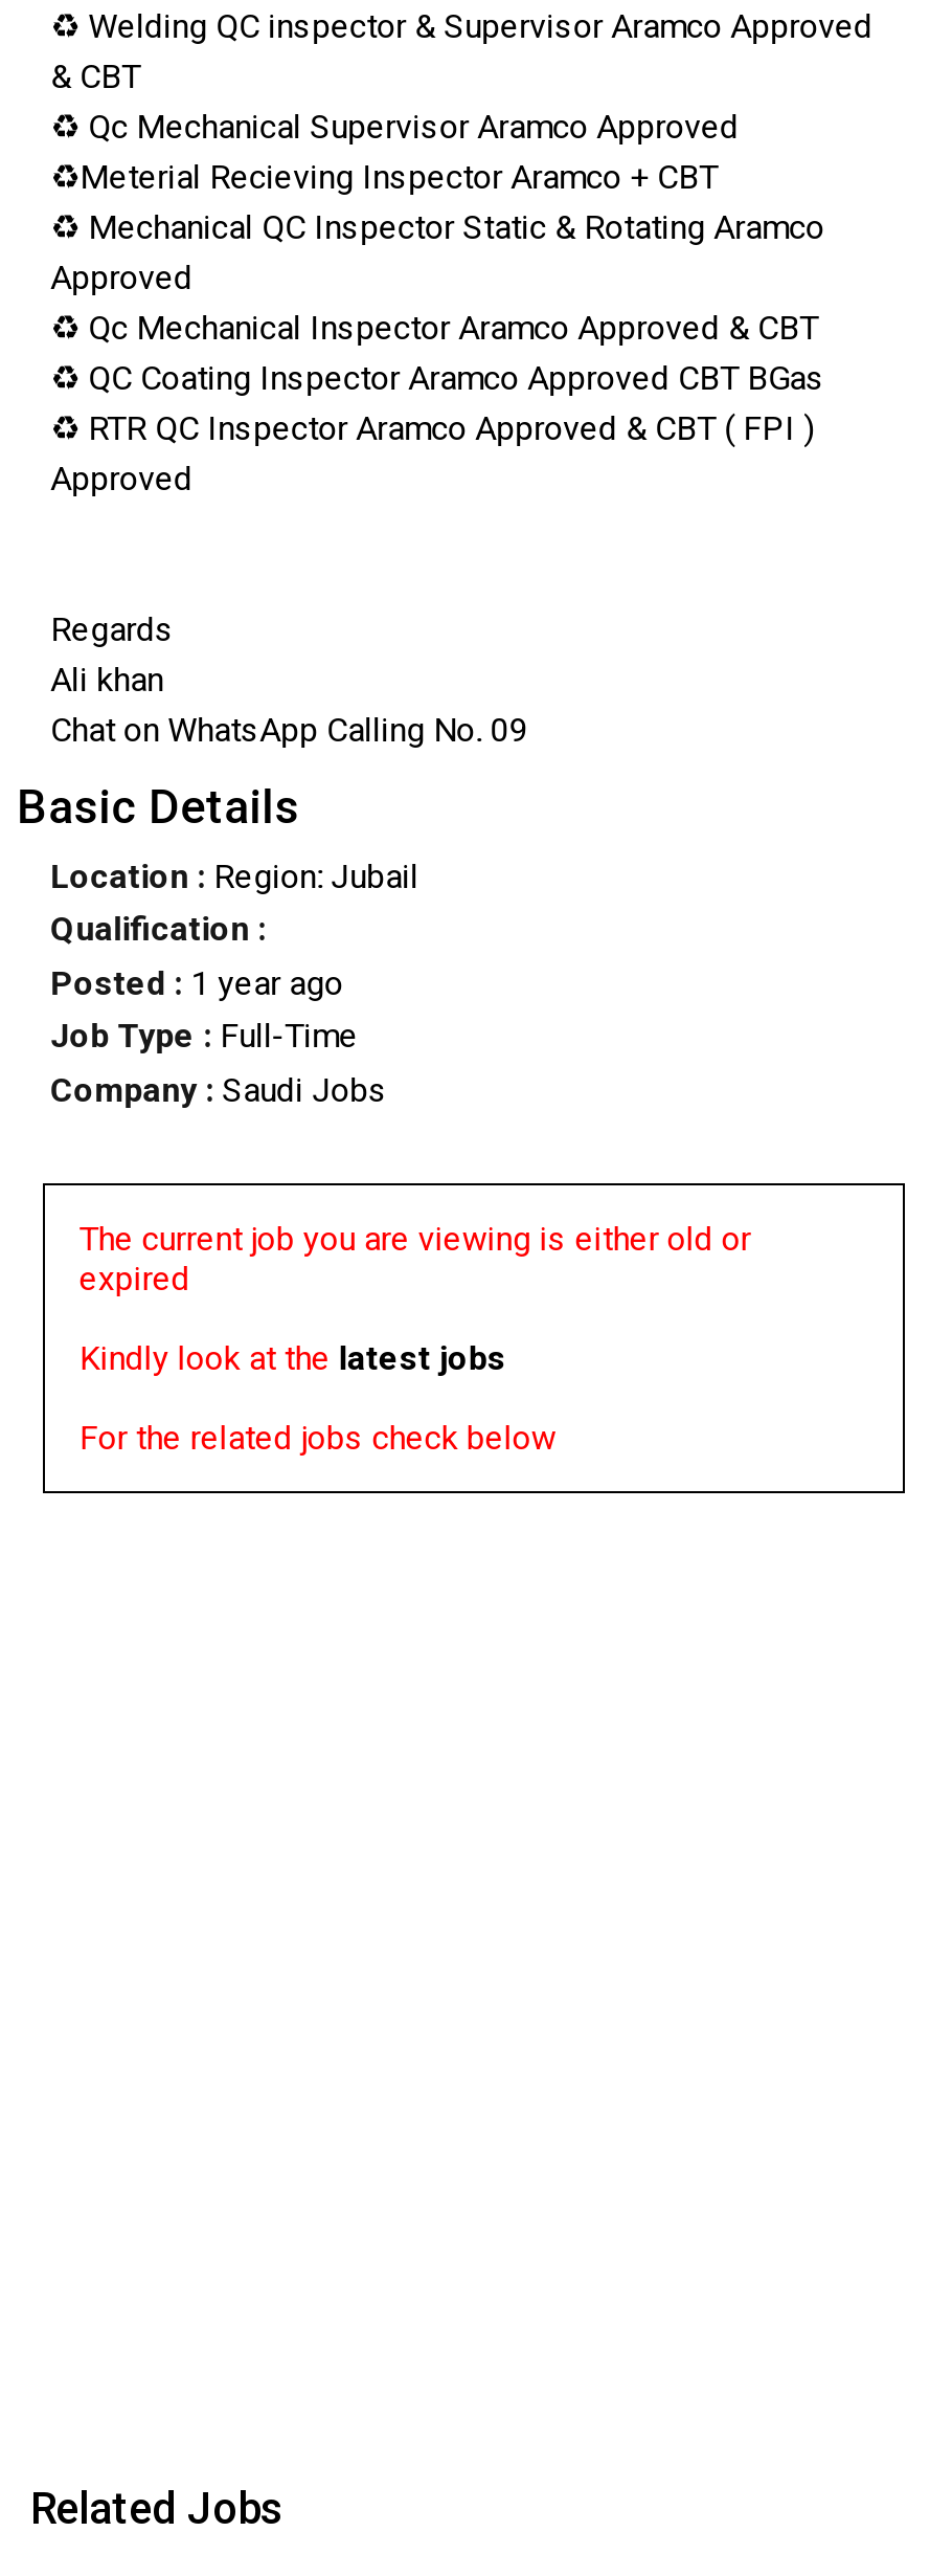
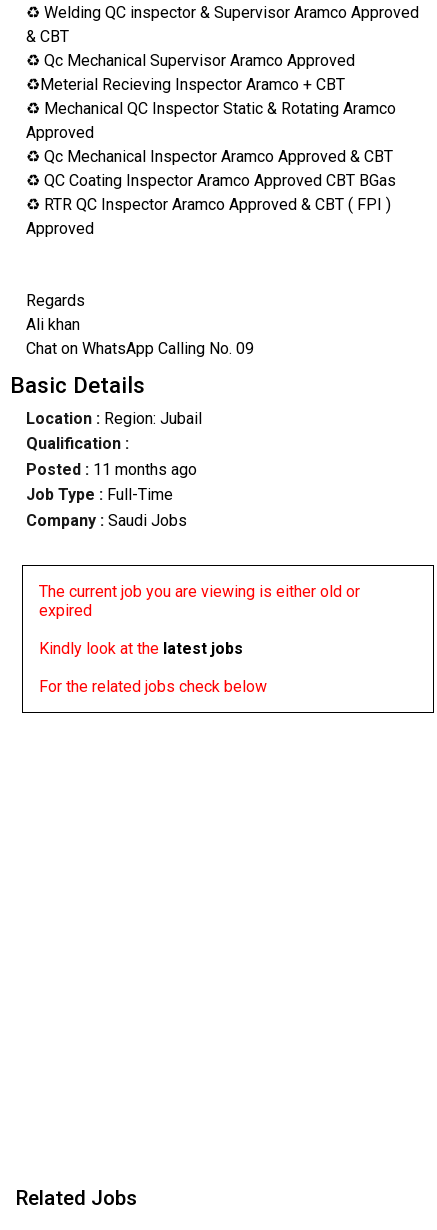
[50,963,343,1003] Posted : 1 year ago -> [26,460,197,479] Posted : 11 months ago

